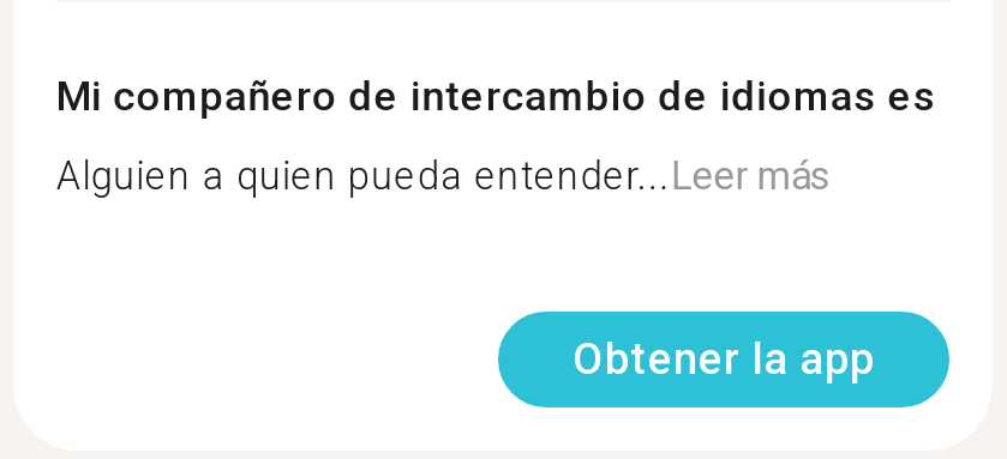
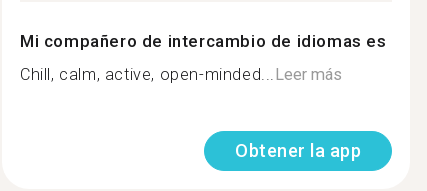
[56,153,831,199] Alguien a quien pueda entender... Leer más -> [20,65,342,84] Chill, calm, active, open-minded... Leer más

